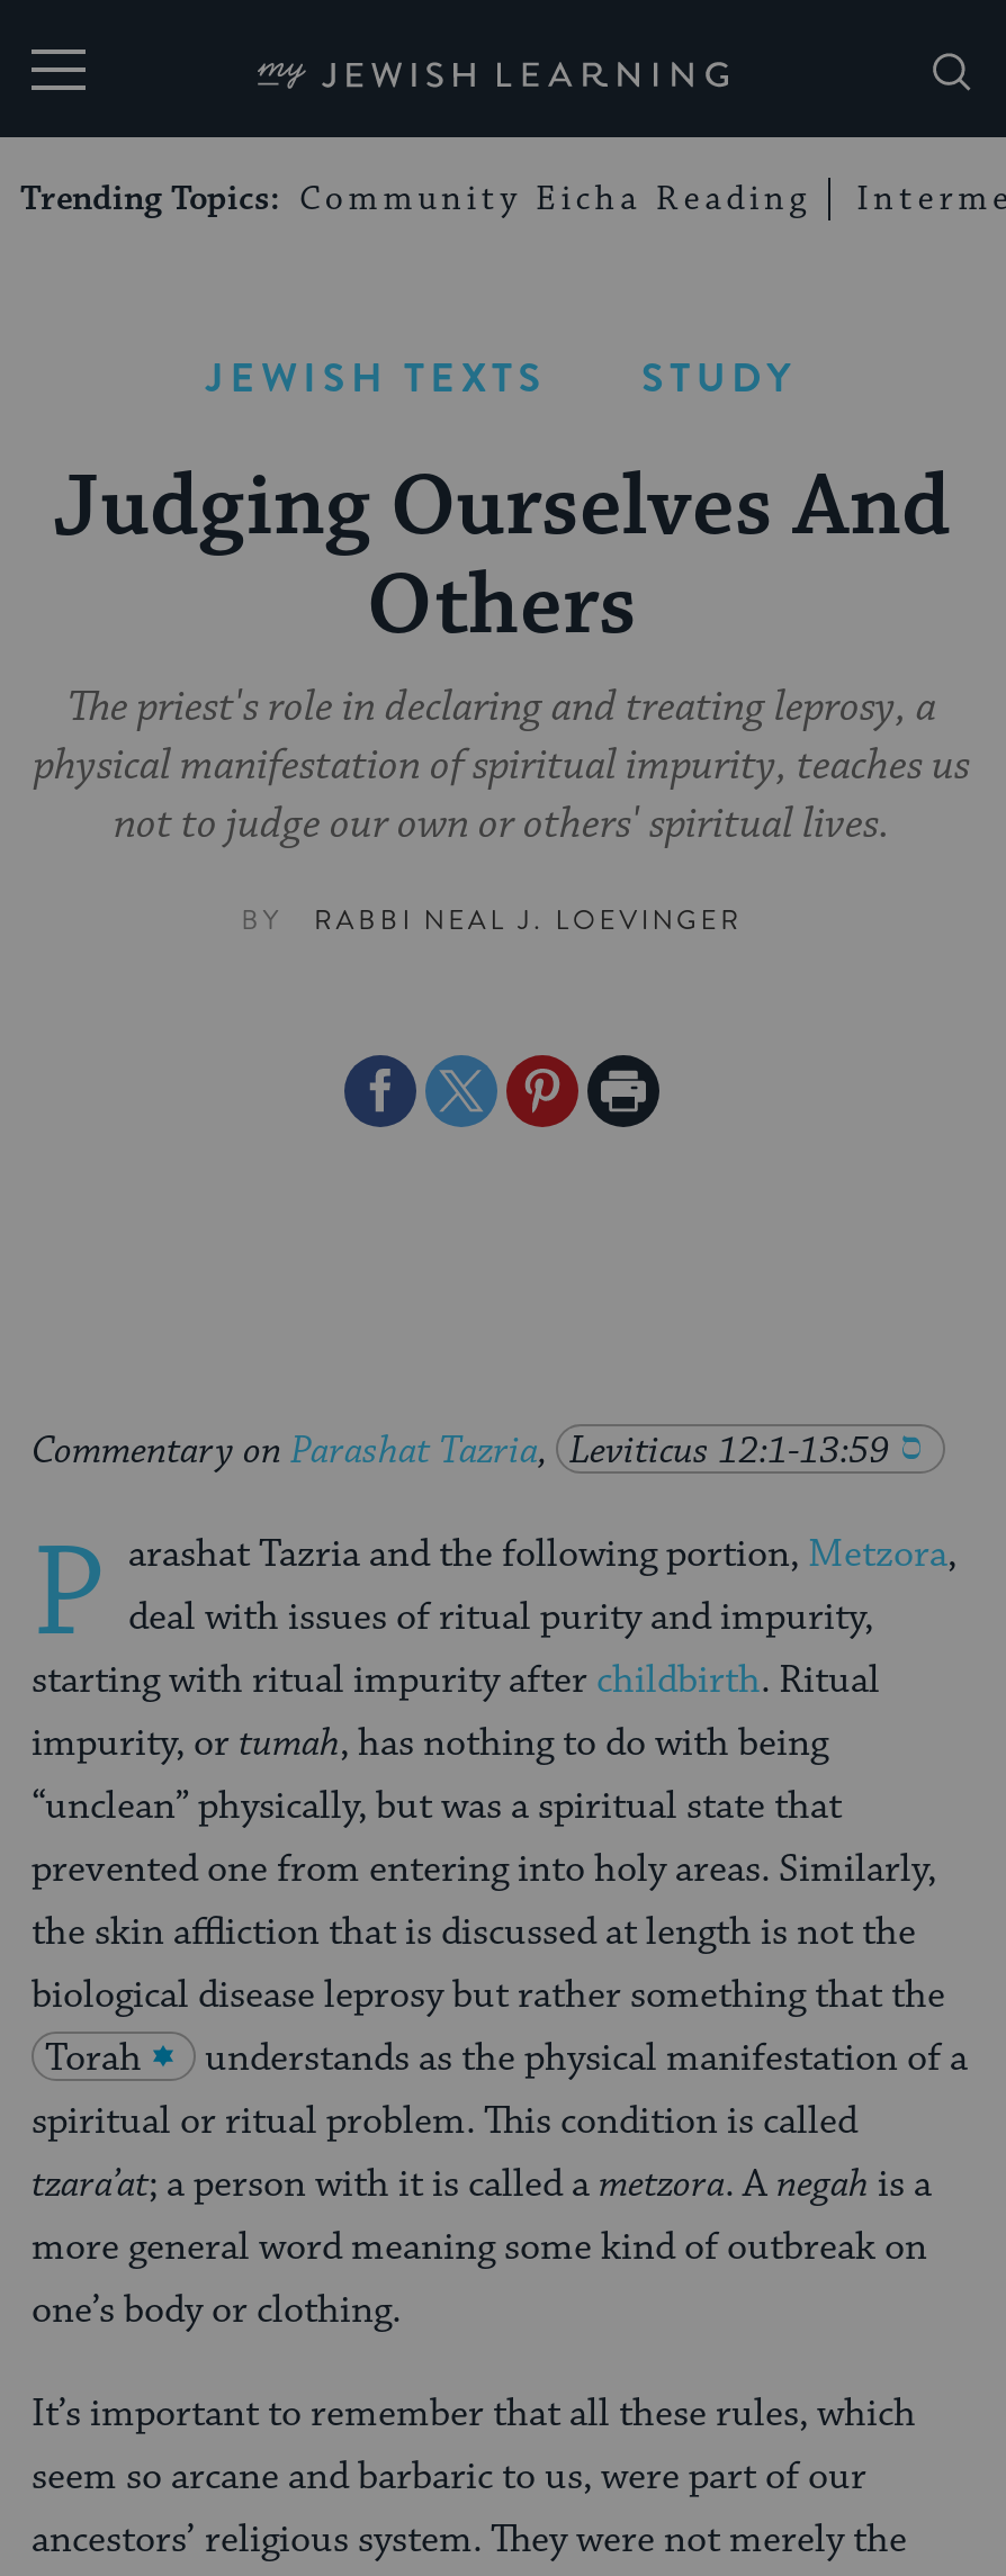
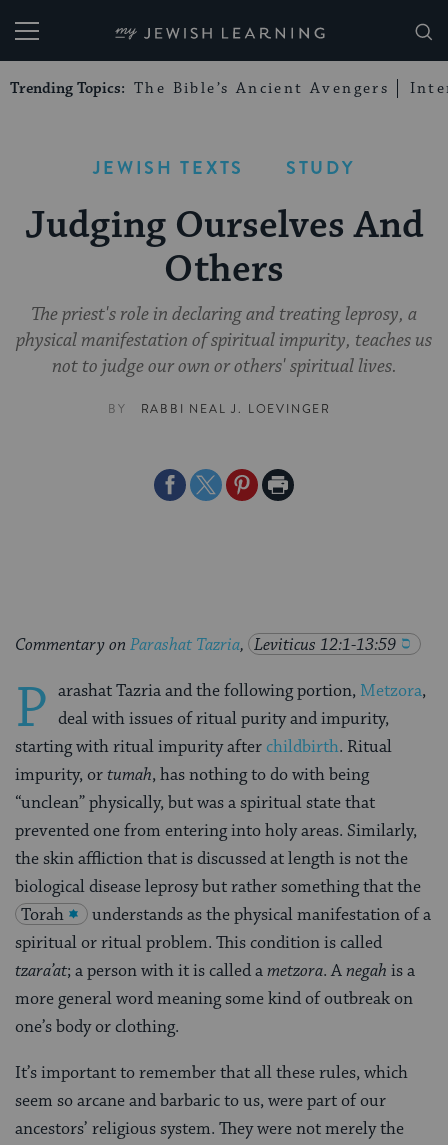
[20,178,811,220] Trending Topics: Community Eicha Reading -> [10,79,389,98] Trending Topics: The Bible’s Ancient Avengers

